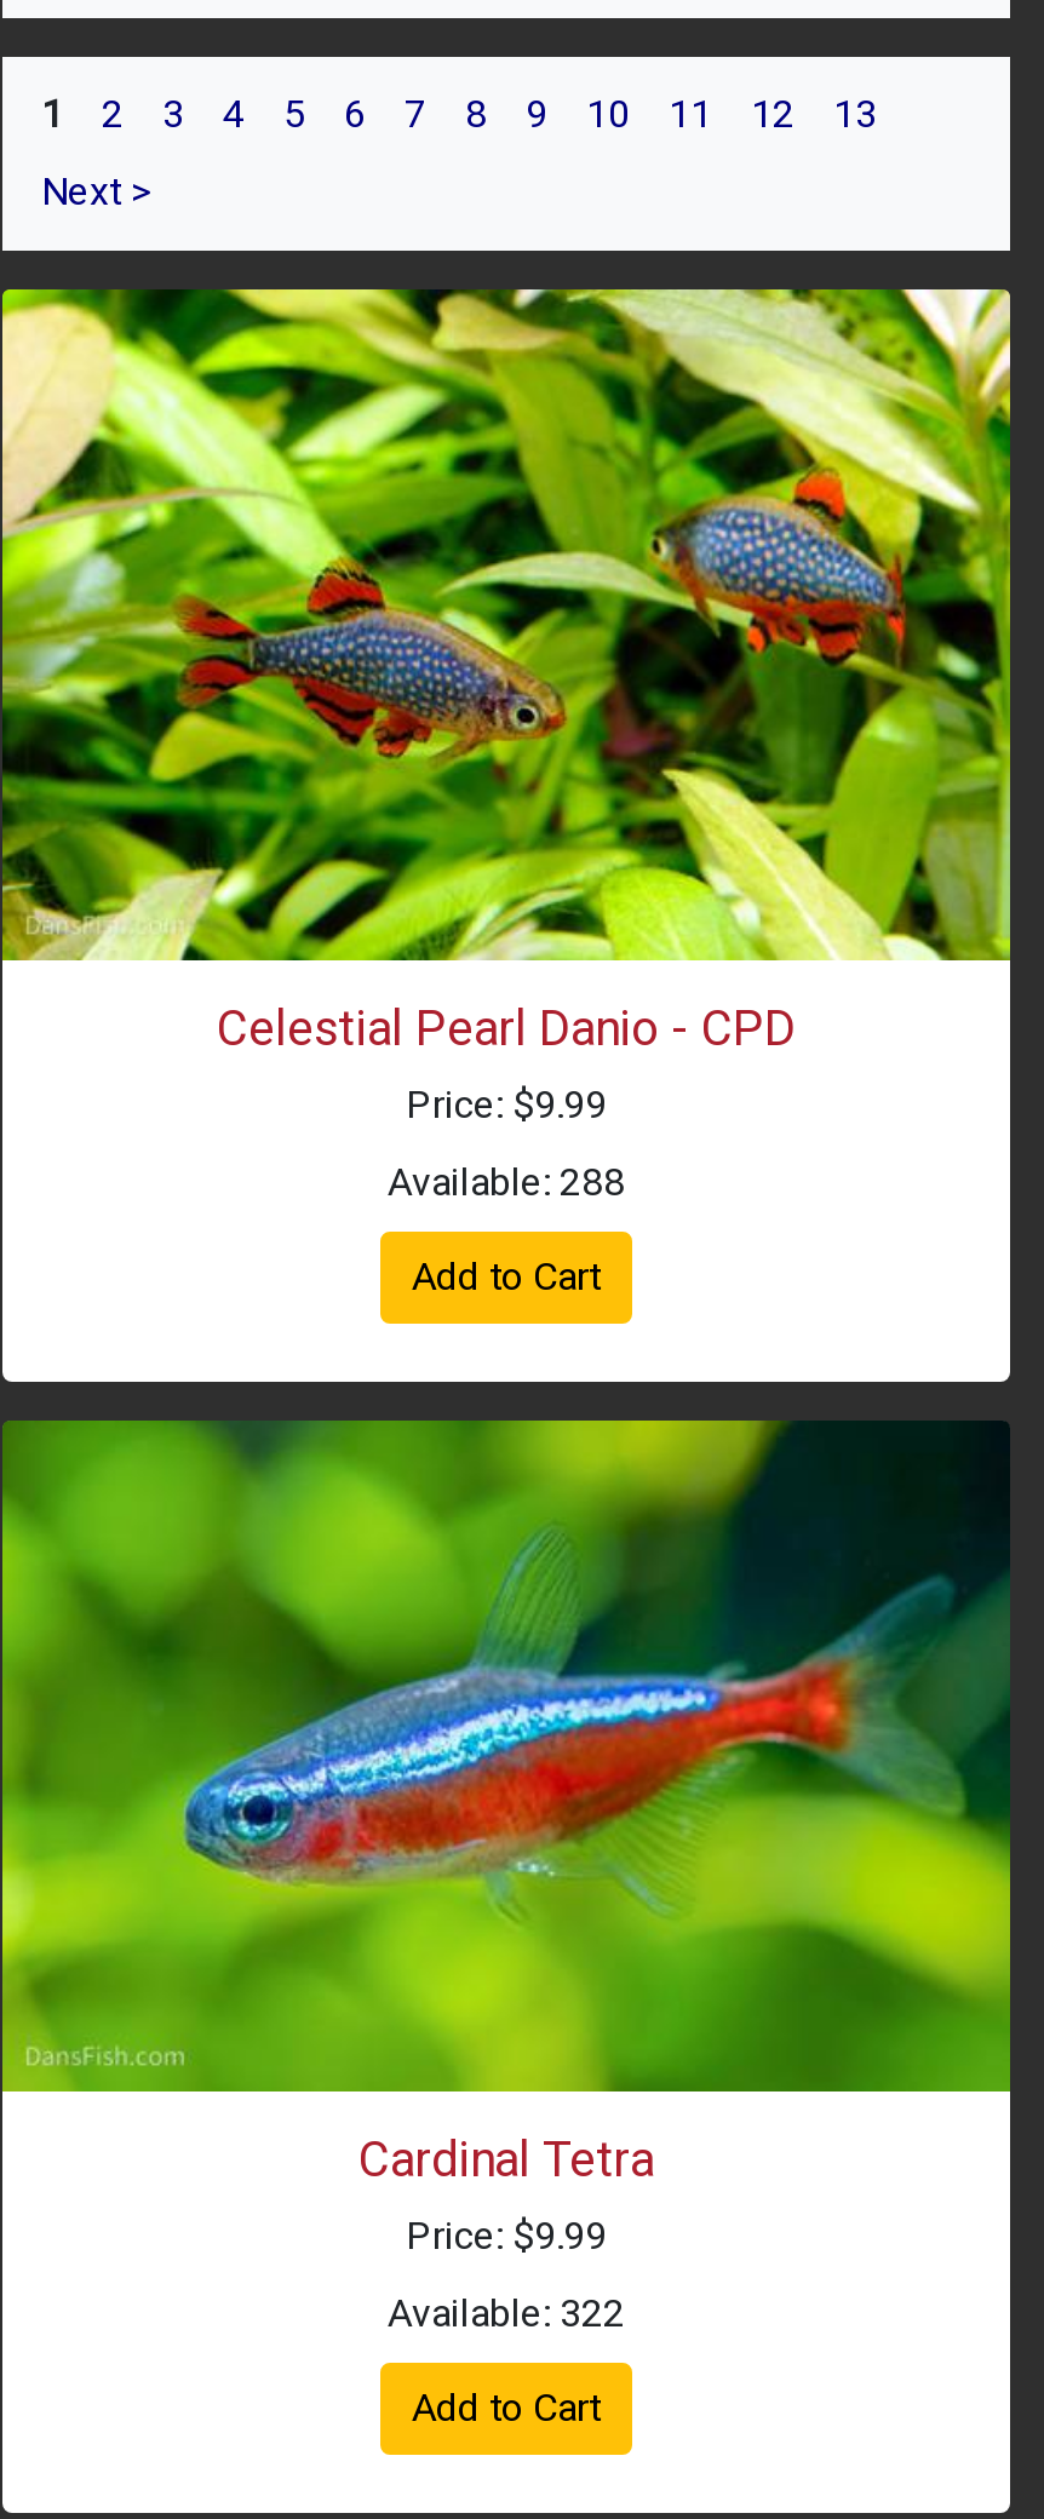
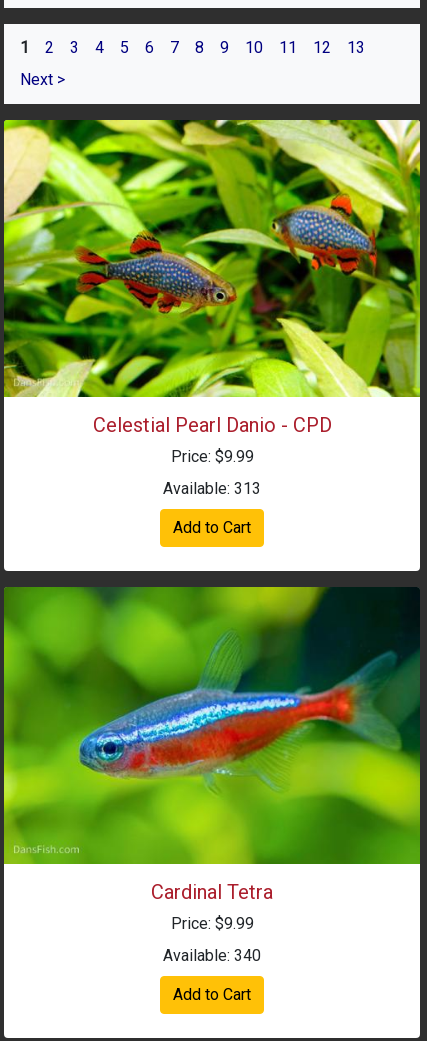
[388,1159,625,1205] Available: 288 -> [163,479,261,498] Available: 313
[388,2290,625,2336] Available: 322 -> [163,946,261,965] Available: 340

